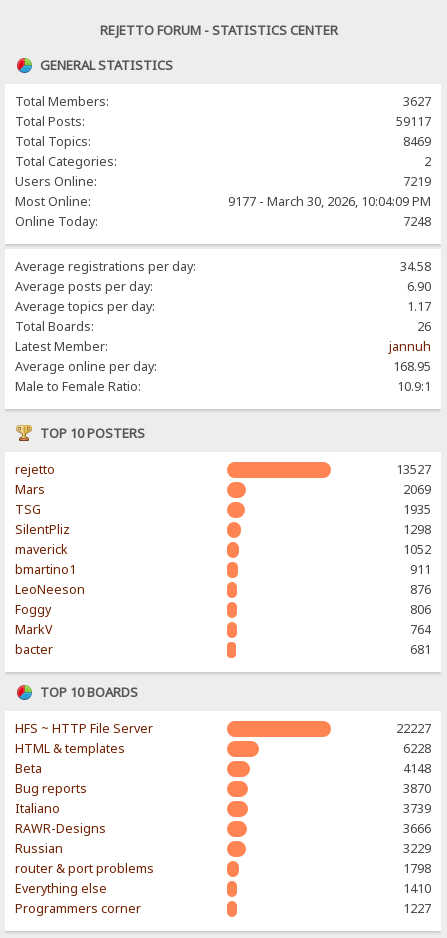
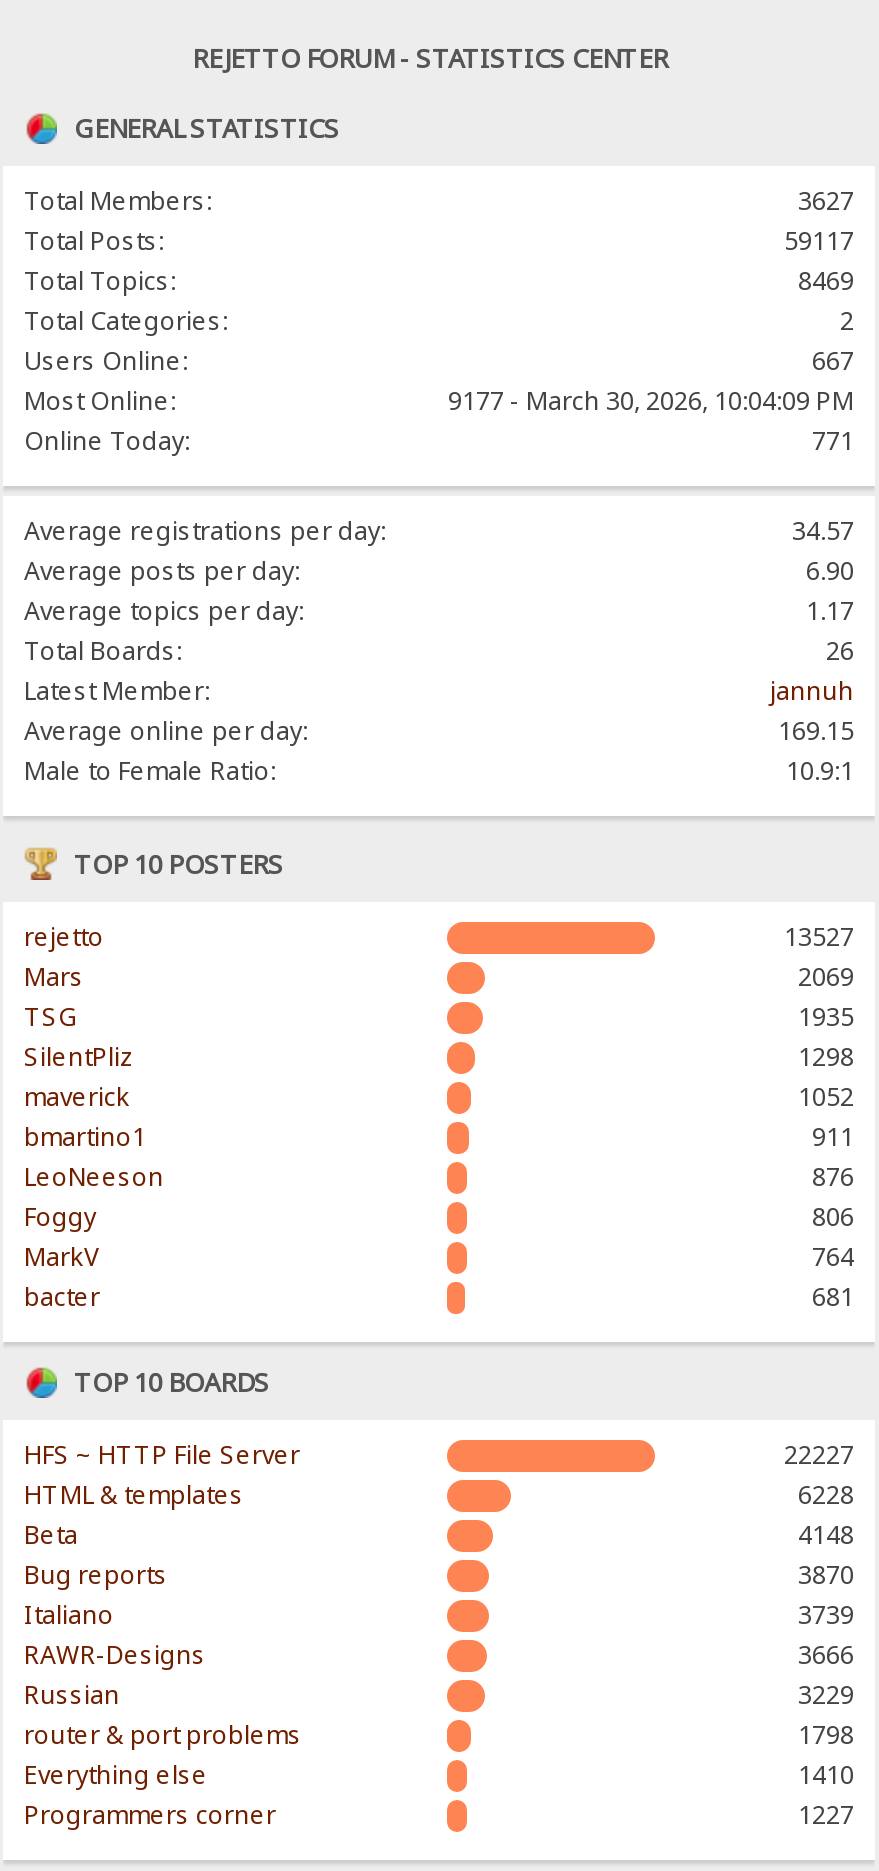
[402,172,430,189] 7219 -> [812,343,854,377] 667
[402,212,430,229] 7248 -> [812,423,854,457] 771
[399,257,430,274] 34.58 -> [792,513,854,547] 34.57
[392,357,430,374] 168.95 -> [778,713,854,747] 169.15

